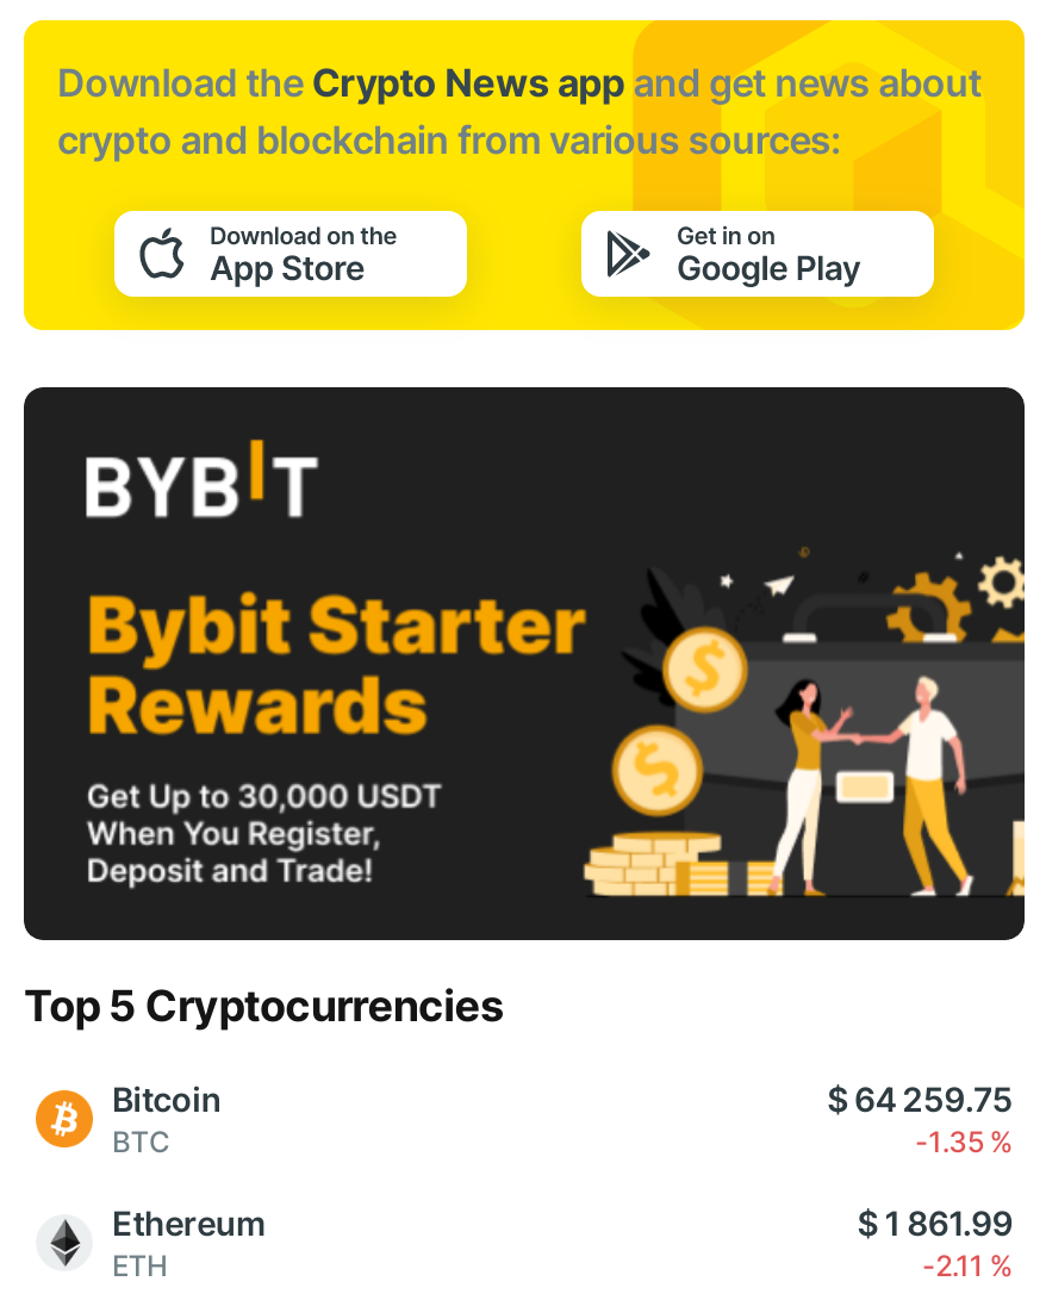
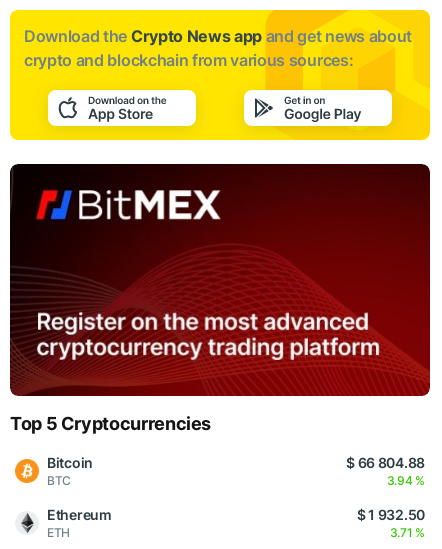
[24,392,1027,943] [image] -> [10,166,431,397] [image]
[827,1080,1013,1120] $ 64 259.75 -> [346,454,425,471] $ 66 804.88
[915,1125,1013,1161] -1.35 % -> [387,473,425,488] 3.94 %
[857,1203,1013,1244] $ 1 861.99 -> [357,506,425,523] $ 1 932.50
[922,1249,1013,1285] -2.11 % -> [390,525,425,540] 3.71 %

